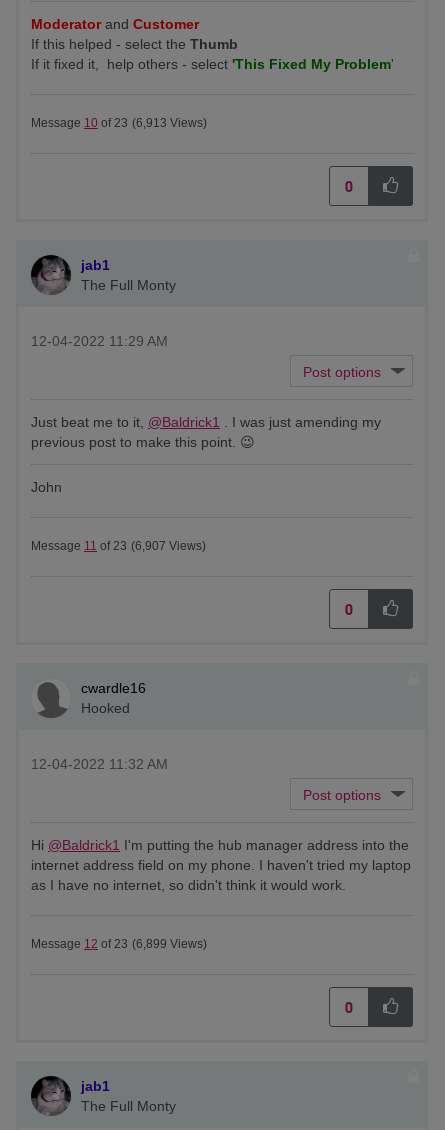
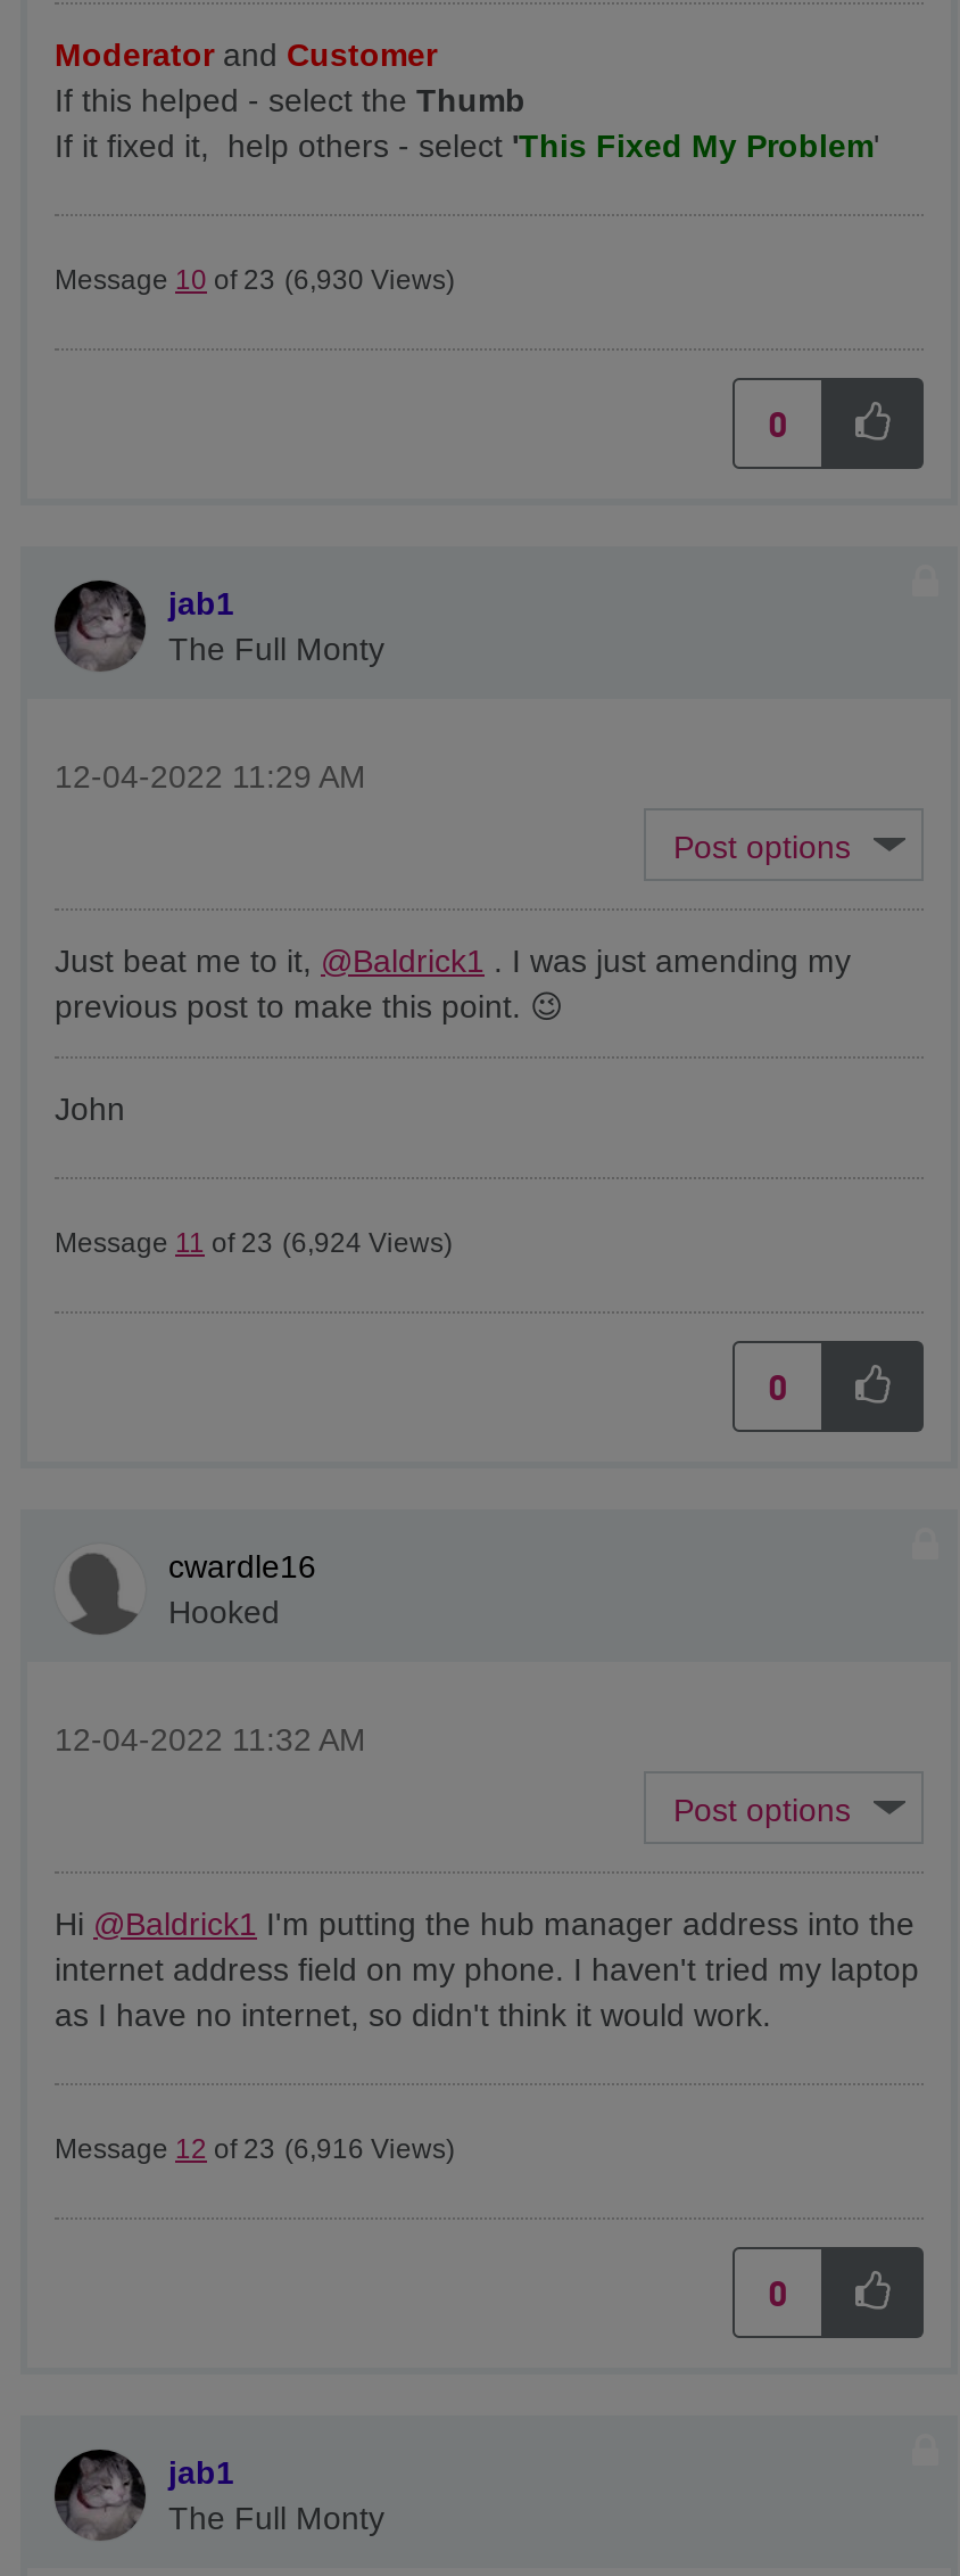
[31,116,207,130] Message 10 of 23 (6,913 Views) -> [55,264,455,296] Message 10 of 23 (6,930 Views)
[31,539,206,553] Message 11 of 23 (6,907 Views) -> [55,1227,453,1259] Message 11 of 23 (6,924 Views)
[31,937,207,951] Message 12 of 23 (6,899 Views) -> [55,2133,455,2165] Message 12 of 23 (6,916 Views)

